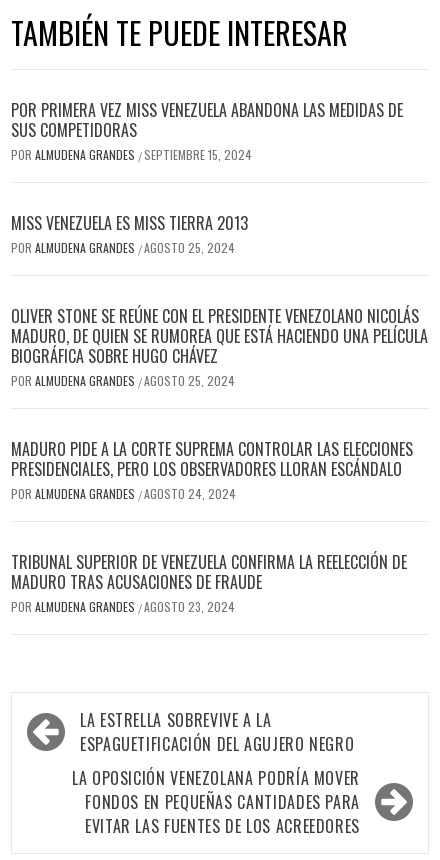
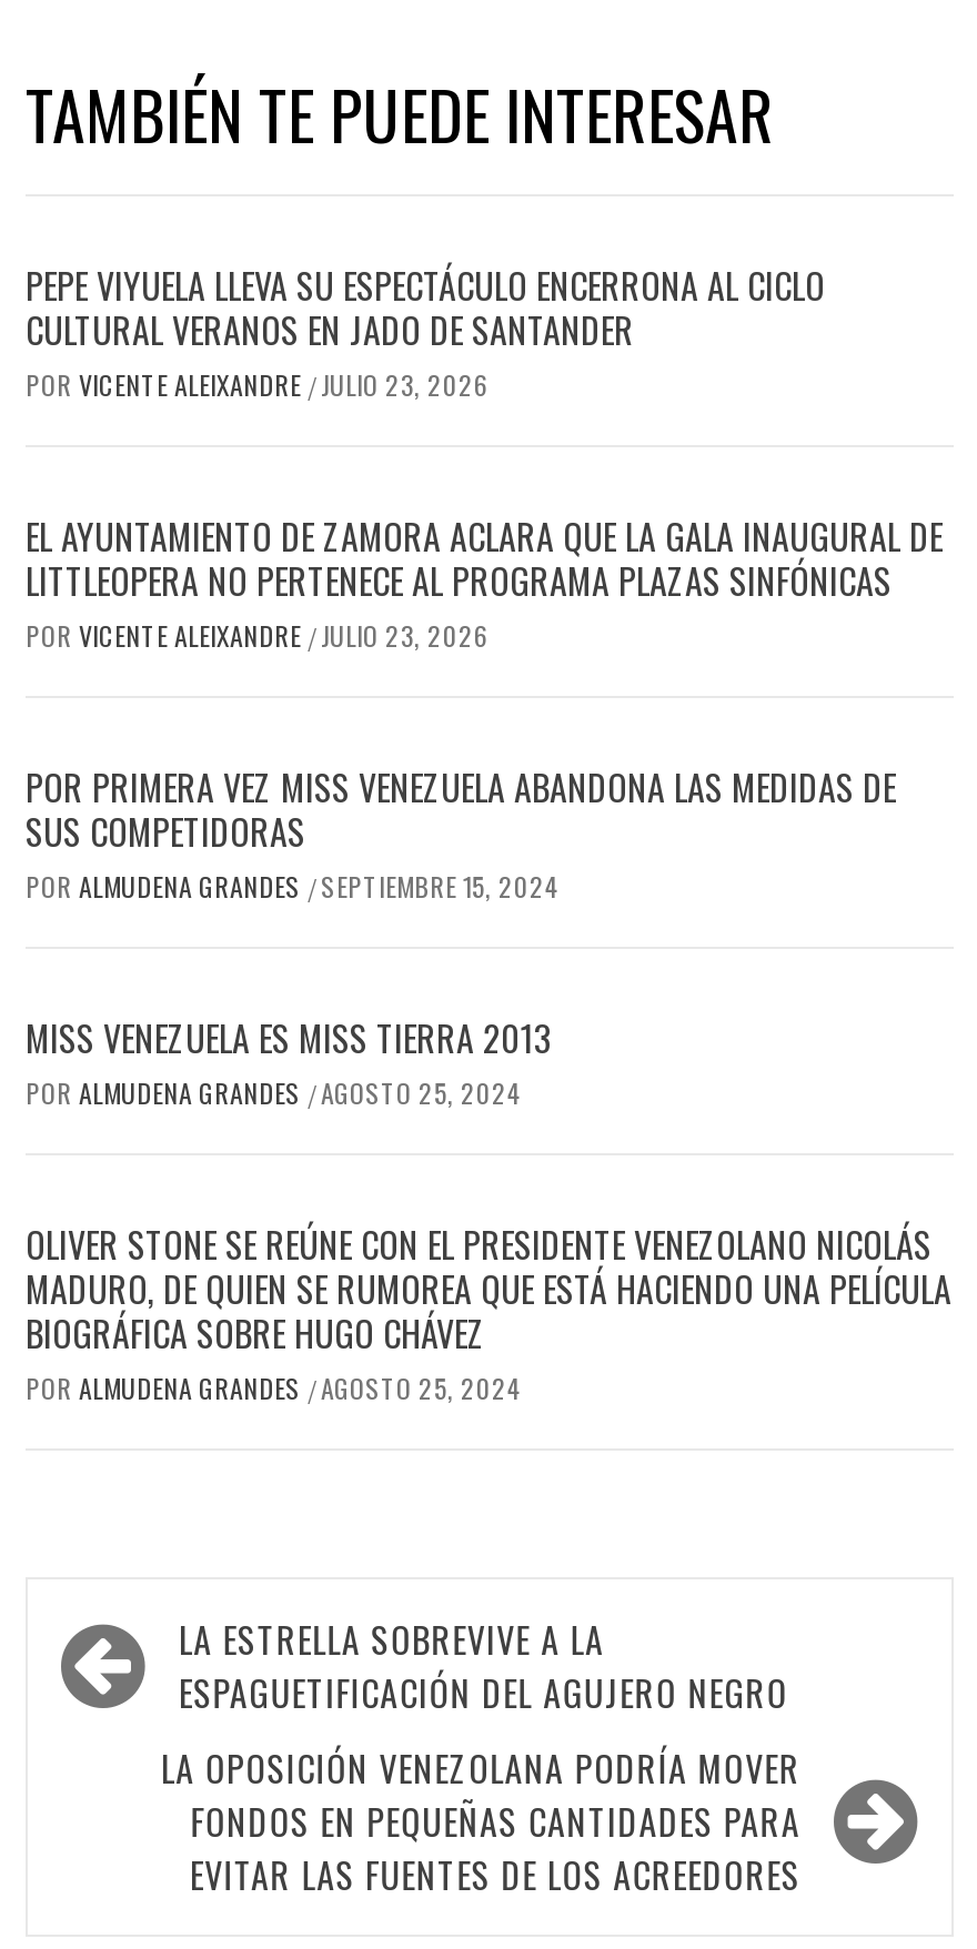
none -> [26,259,943,654] PEPE VIYUELA LLEVA SU ESPECTÁCULO ENCERRONA AL CICLO | CULTURAL VERANOS EN JADO DE SANTANDER | POR VICENTE ALEIXANDRE / JULIO 23, 2026 | EL AYUNTAMIENTO DE ZAMORA ACLARA QUE LA GALA INAUGURAL DE | LITTLEOPERA NO PERTENECE AL PROGRAMA PLAZAS SINFÓNICAS | POR VICENTE ALEIXANDRE / JULIO 23, 2026
moved [11,98,428,389] -> [26,761,951,1406]: POR PRIMERA VEZ MISS VENEZUELA ABANDONA LAS MEDIDAS DE | SUS COMPETIDORAS | POR ALMUDENA GRANDES / SEPTIEMBRE 15, 2024 | ... | BIOGRÁFICA SOBRE HUGO CHÁVEZ | POR ALMUDENA GRANDES / AGOSTO 25, 2024
[11,437,413,615] MADURO PIDE A LA CORTE SUPREMA CONTROLAR LAS ELECCIONES | PRESIDENCIALES, PERO LOS OBSERVADORES LLORAN ESCÁNDALO | POR ALMUDENA GRANDES / AGOSTO 24, 2024 | TRIBUNAL SUPERIOR DE VENEZUELA CONFIRMA LA REELECCIÓN DE | MADURO TRAS ACUSACIONES DE FRAUDE | POR ALMUDENA GRANDES / AGOSTO 23, 2024 -> none

